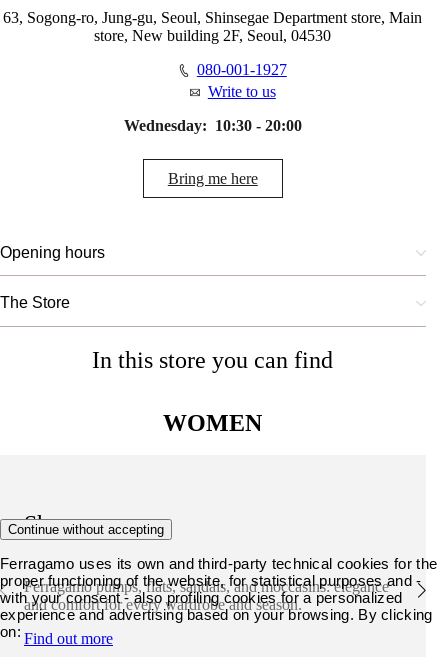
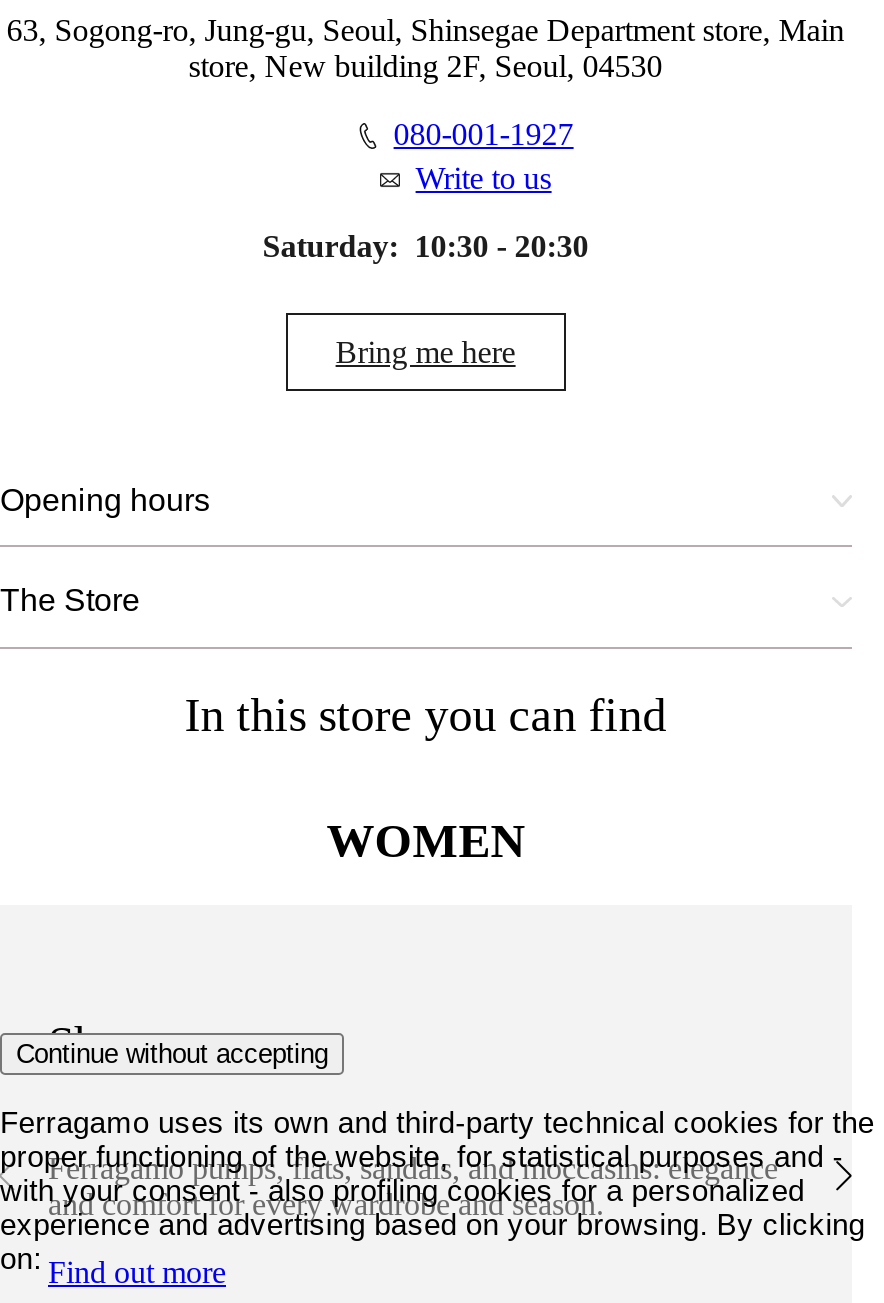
[124,117,302,134] Wednesday: 10:30 - 20:00 -> [263,229,589,263] Saturday: 10:30 - 20:30

